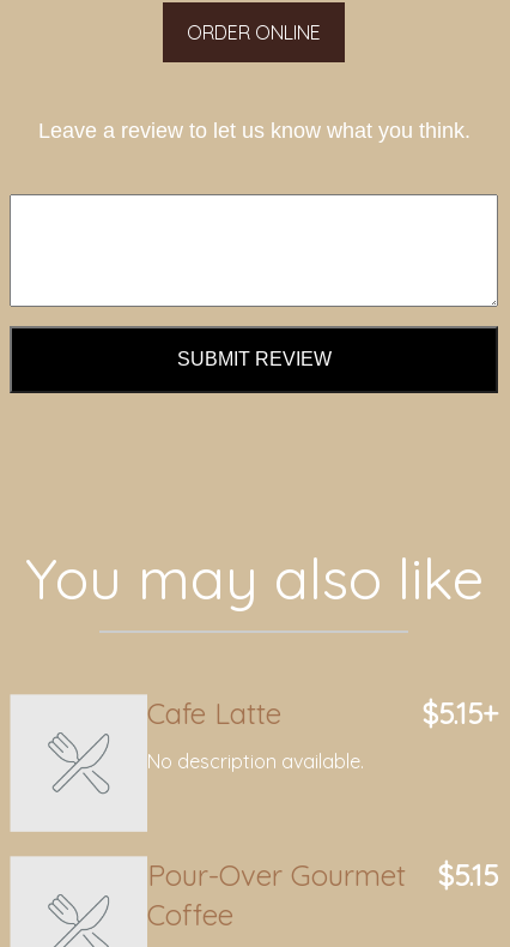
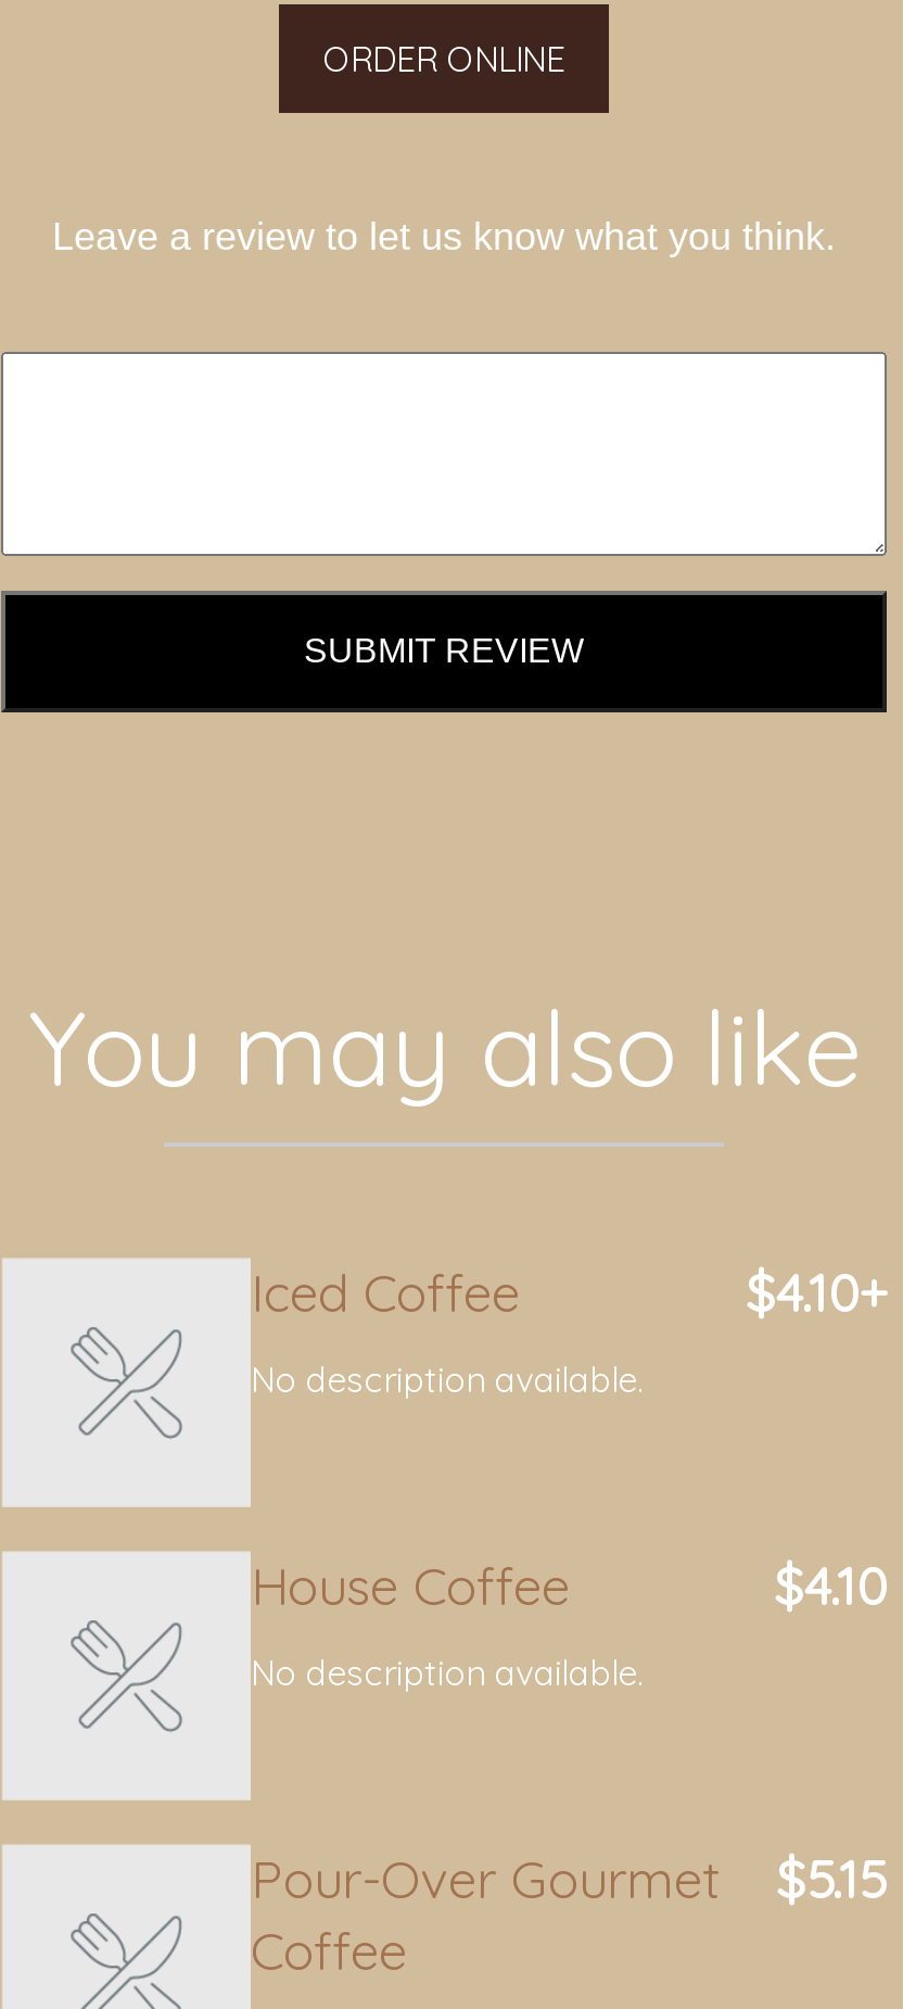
[147,695,498,731] Cafe Latte | $5.15+ -> [251,1260,887,1618] Iced Coffee | $4.10+ | No description available. | House Coffee | $4.10

